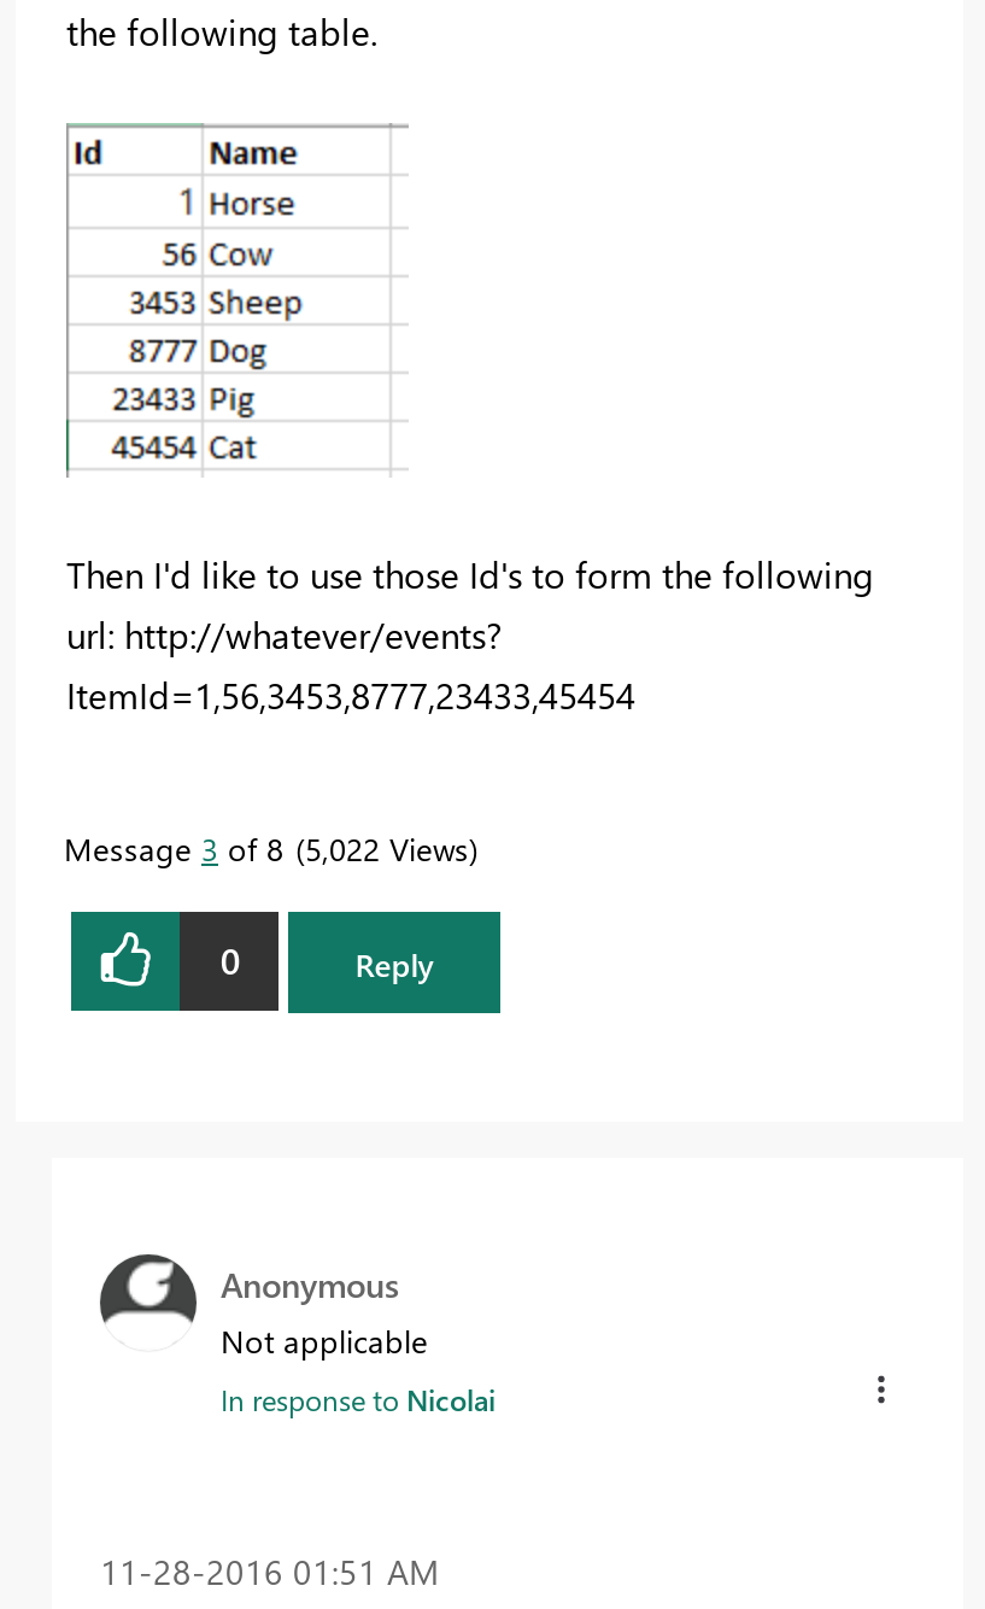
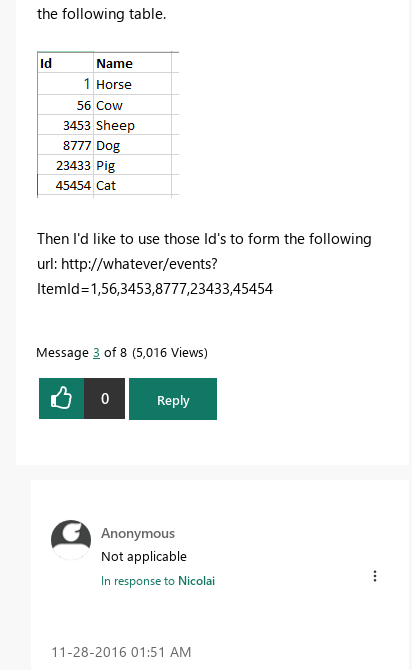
[64,827,469,868] Message 3 of 8 5,022 Views -> [36,343,204,360] Message 3 of 8 5,016 Views

